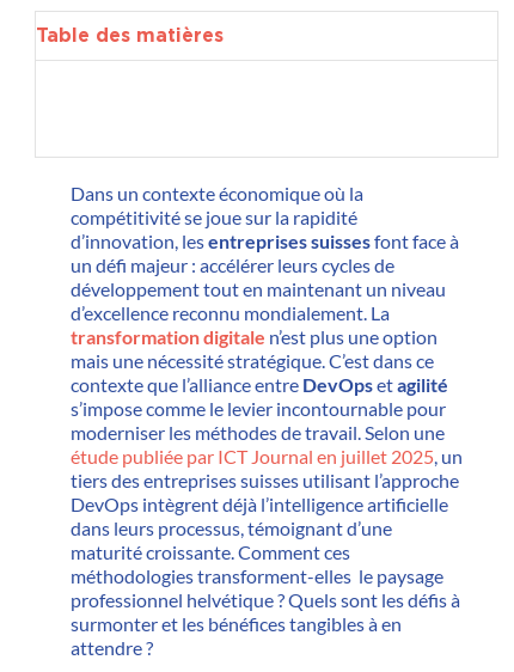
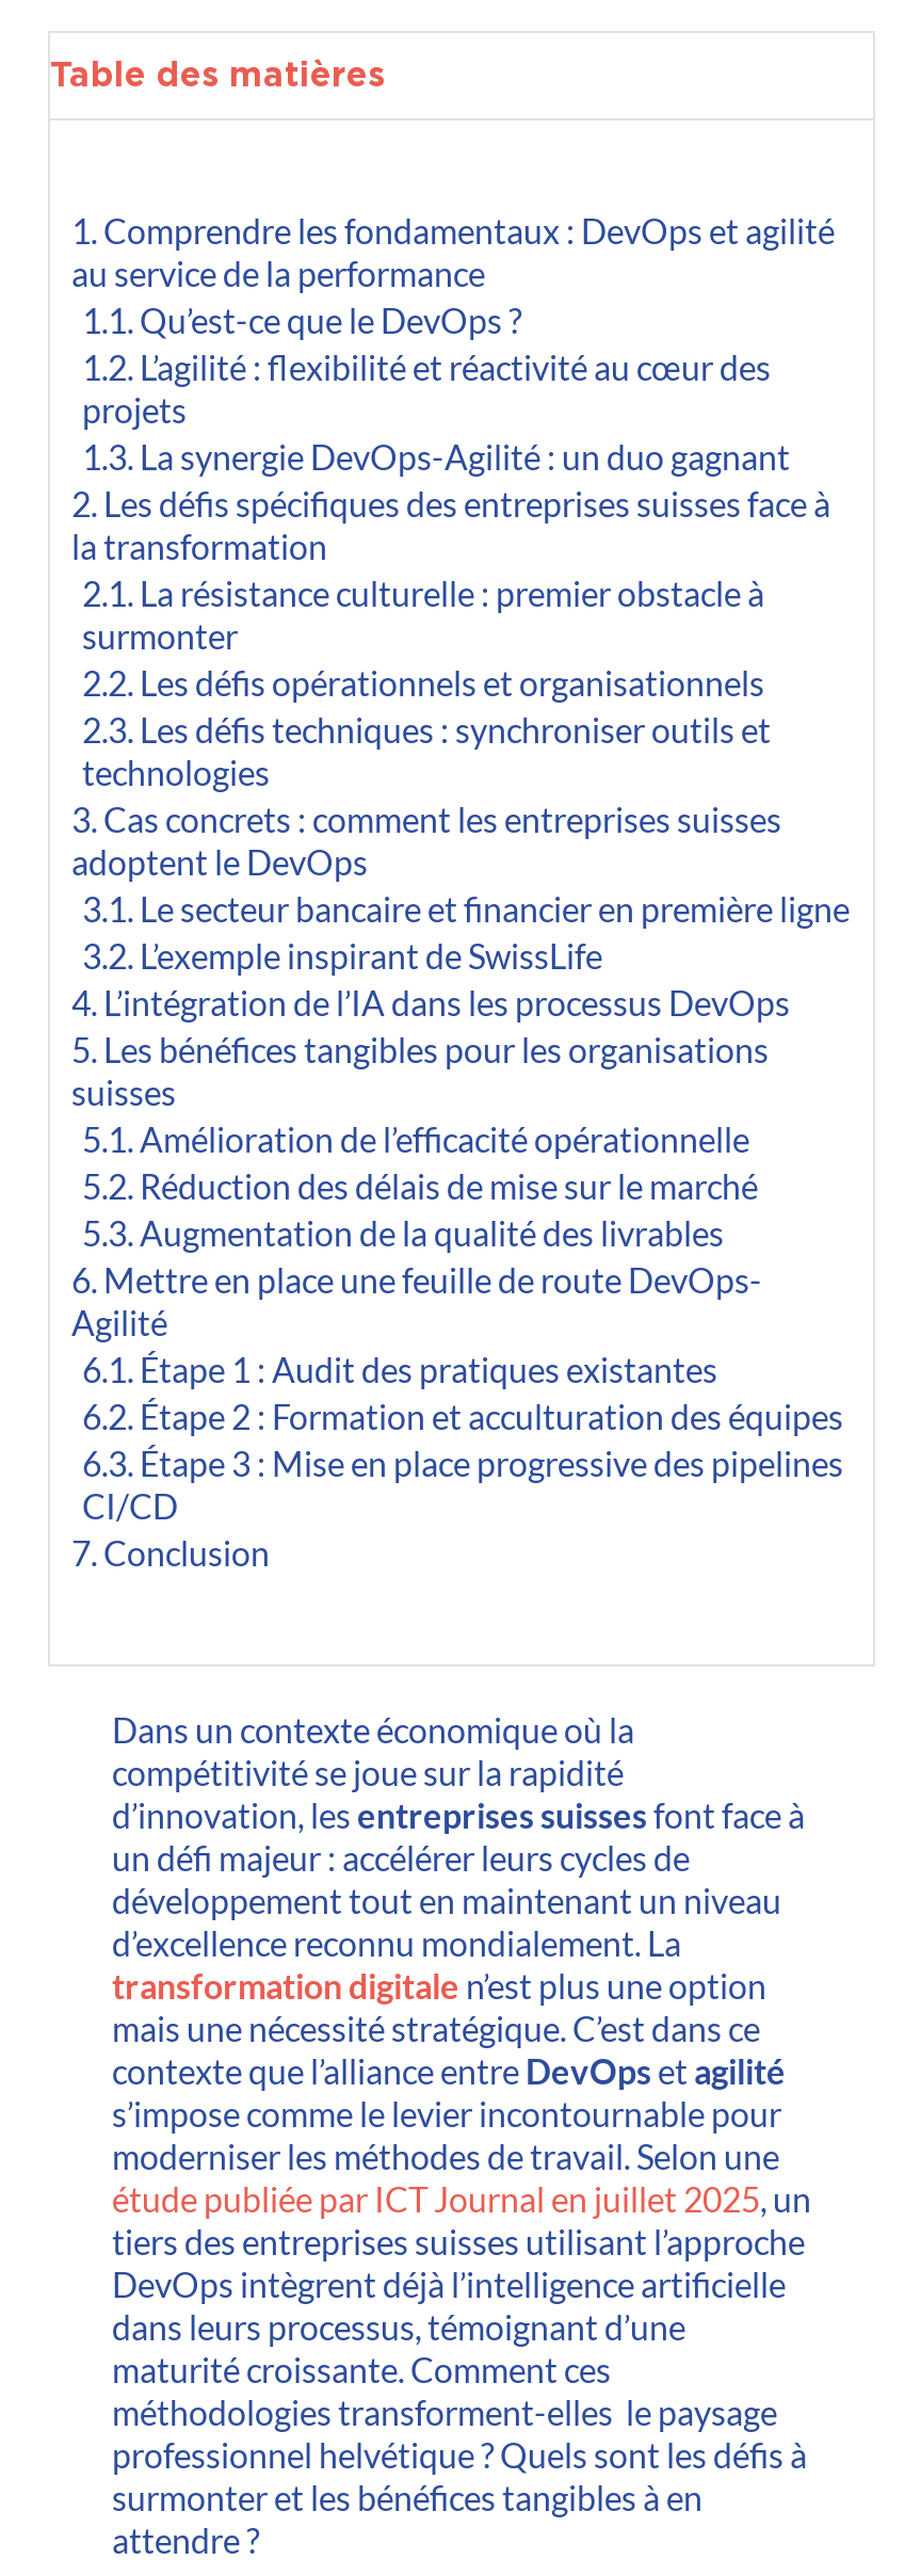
none -> [71,210,850,1573] Comprendre les fondamentaux : DevOps et agilité | au service de la performance | Qu’est-ce que le DevOps ? | L’agilité : flexibilité et réactivité au cœur des | projets | La synergie DevOps-Agilité : un duo gagnant | Les défis spécifiques des entreprises suisses face à | la transformation | La résistance culturelle : premier obstacle à | surmonter | Les défis opérationnels et organisationnels | Les défis techniques : synchroniser outils et | technologies | Cas concrets : comment les entreprises suisses | adoptent le DevOps | Le secteur bancaire et financier en première ligne | L’exemple inspirant de SwissLife | L’intégration de l’IA dans les processus DevOps | Les bénéfices tangibles pour les organisations | suisses | Amélioration de l’efficacité opérationnelle | Réduction des délais de mise sur le marché | Augmentation de la qualité des livrables | Mettre en place une feuille de route DevOps- | Agilité | Étape 1 : Audit des pratiques existantes | Étape 2 : Formation et acculturation des équipes | Étape 3 : Mise en place progressive des pipelines | CI/CD | Conclusion

